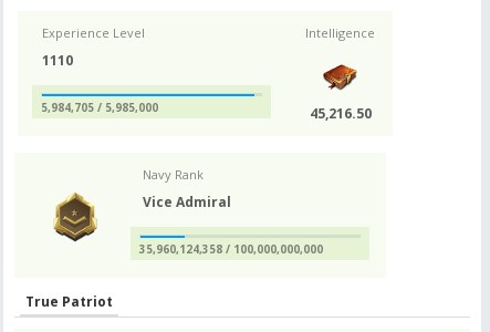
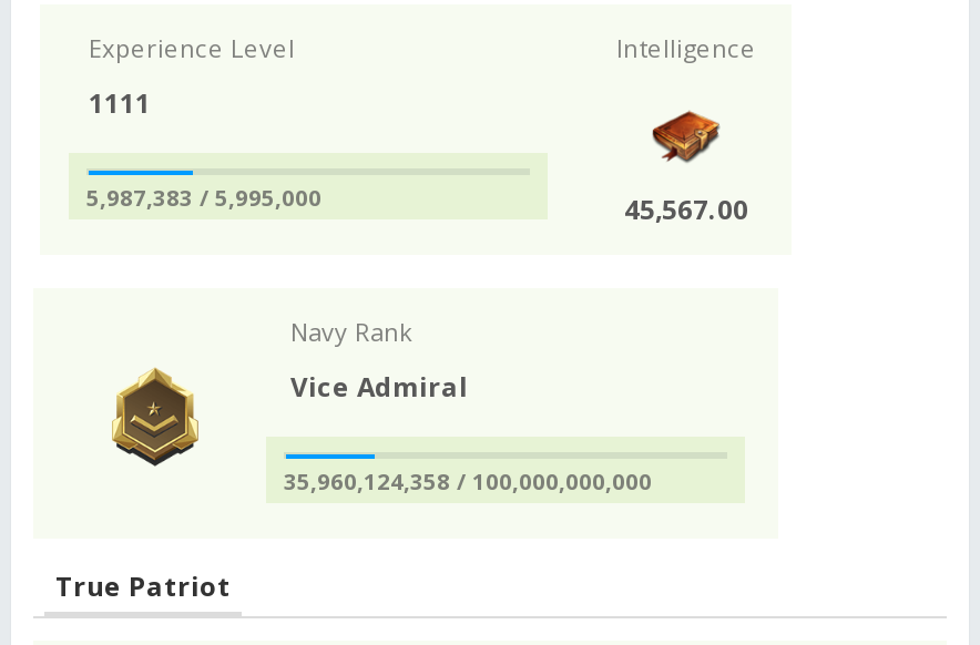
[42,51,73,70] 1110 -> [89,84,151,122] 1111
[41,100,158,115] 5,984,705 / 5,985,000 -> [86,182,321,213] 5,987,383 / 5,995,000
[309,104,371,123] 45,216.50 -> [624,191,748,228] 45,567.00

